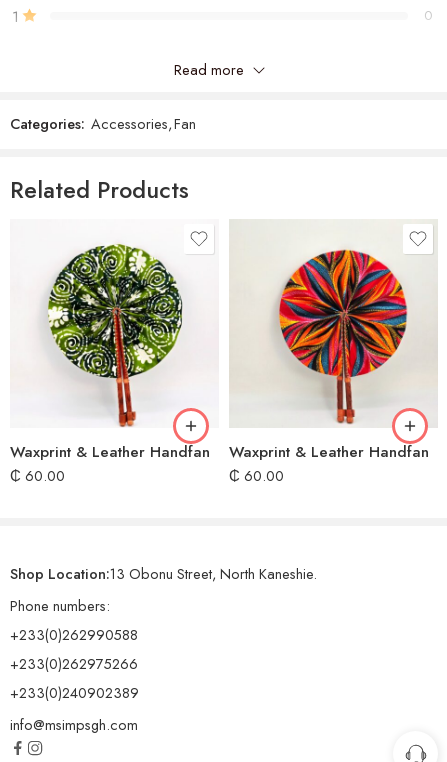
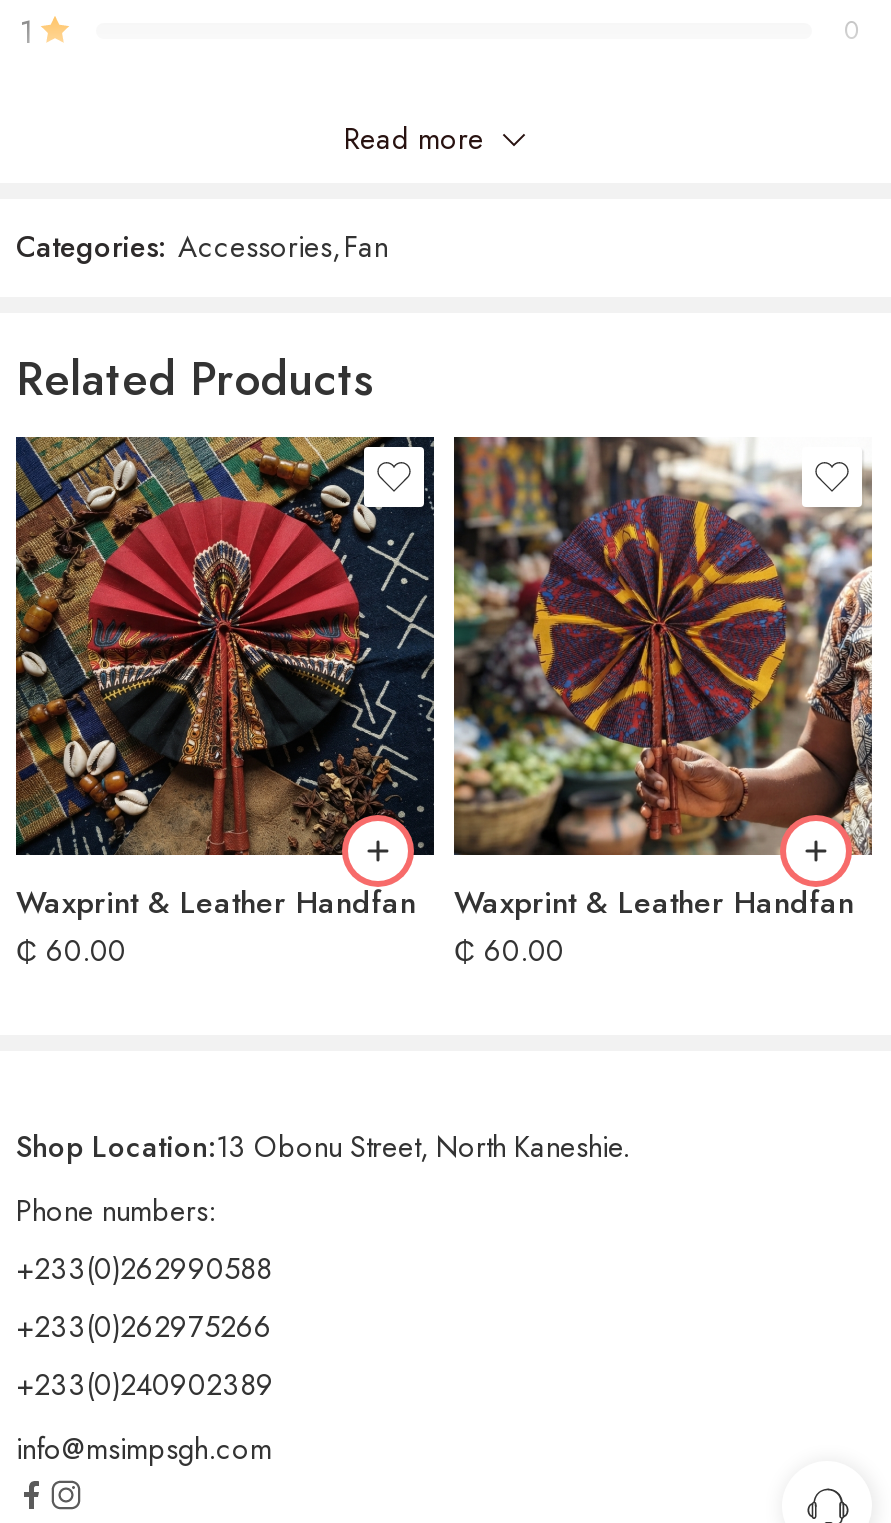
[10,219,219,428] [image] -> [14,435,436,857] [image]
[229,219,438,428] [image] -> [452,435,874,857] [image]

